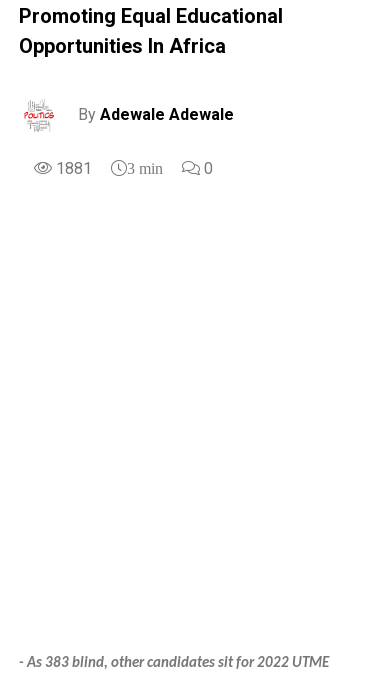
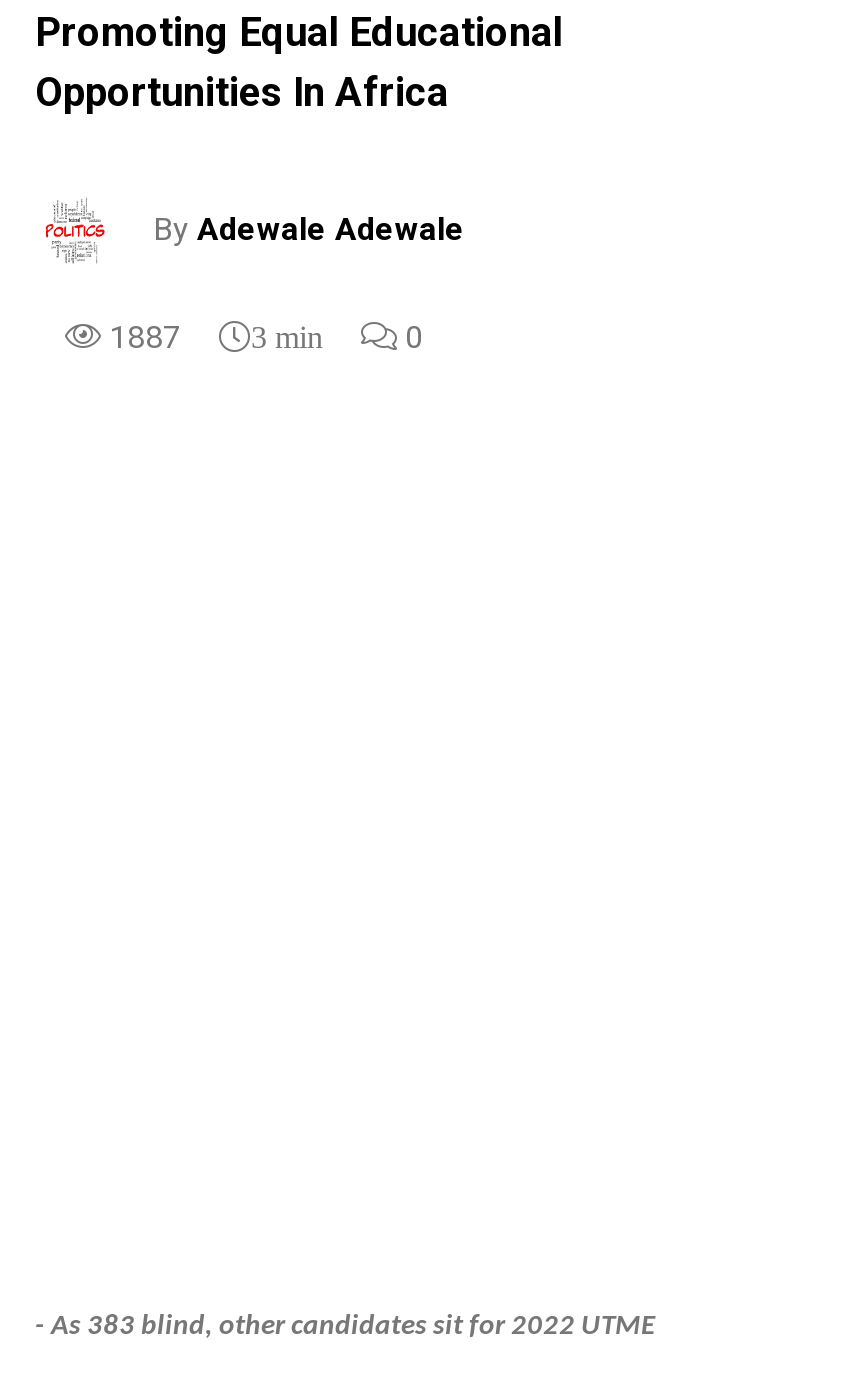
[52,159,92,178] 1881 -> [101,318,181,356] 1887

